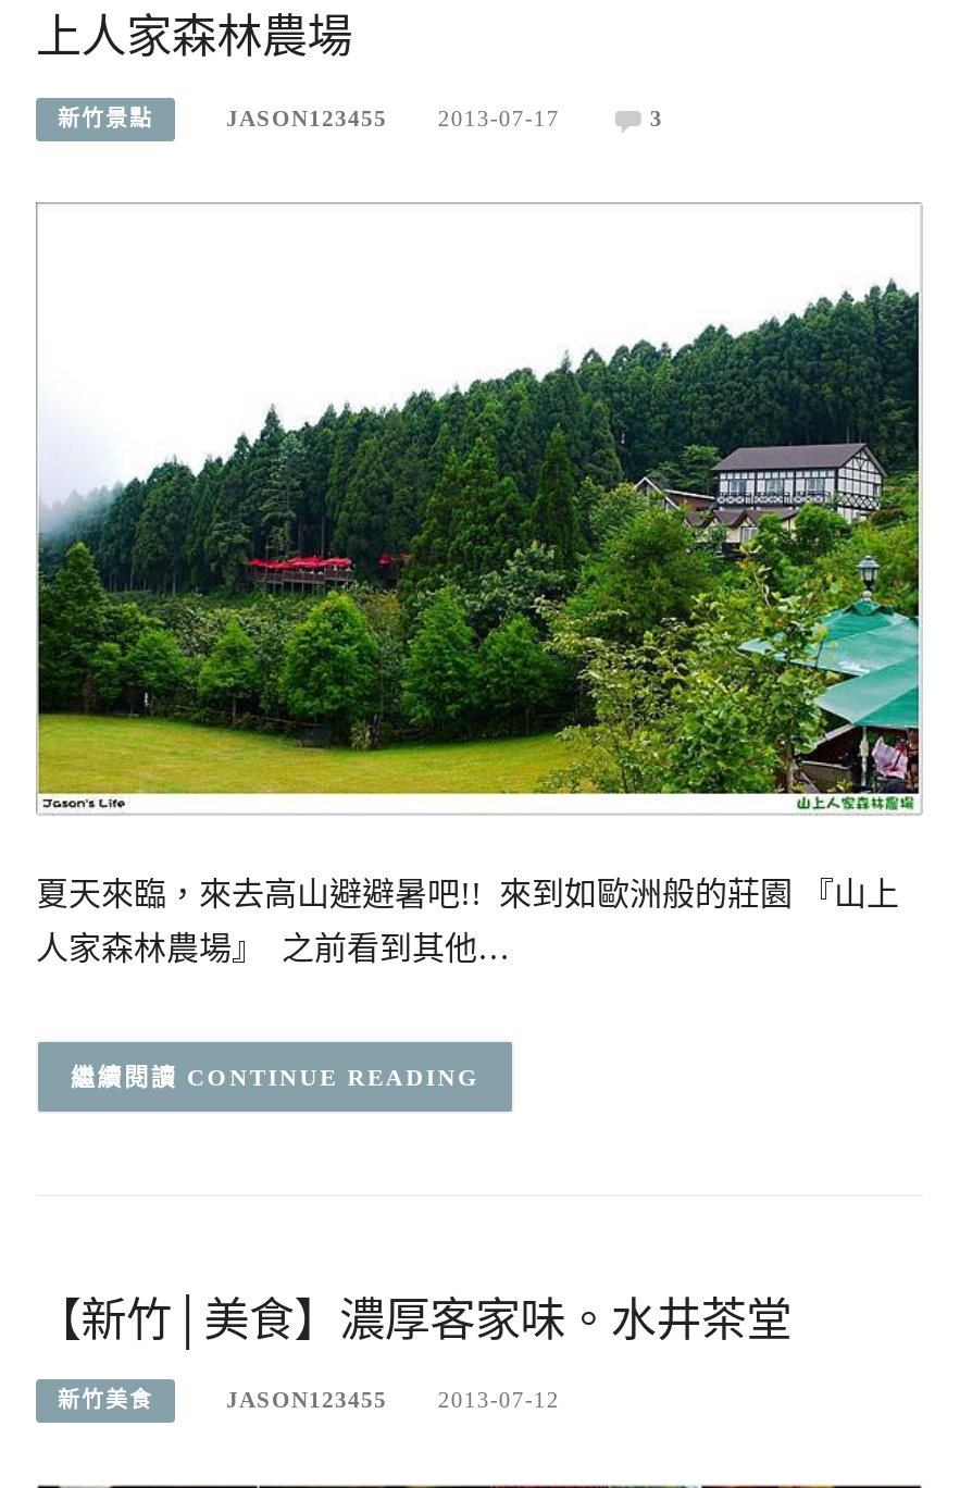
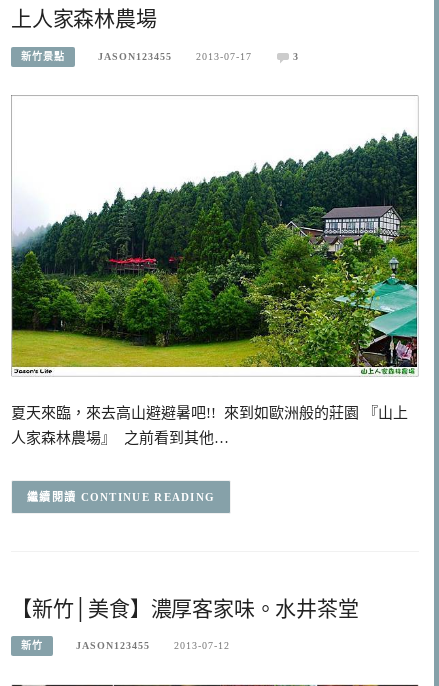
[58,1388,153,1412] 新竹美食 -> [21,640,43,651] 新竹

